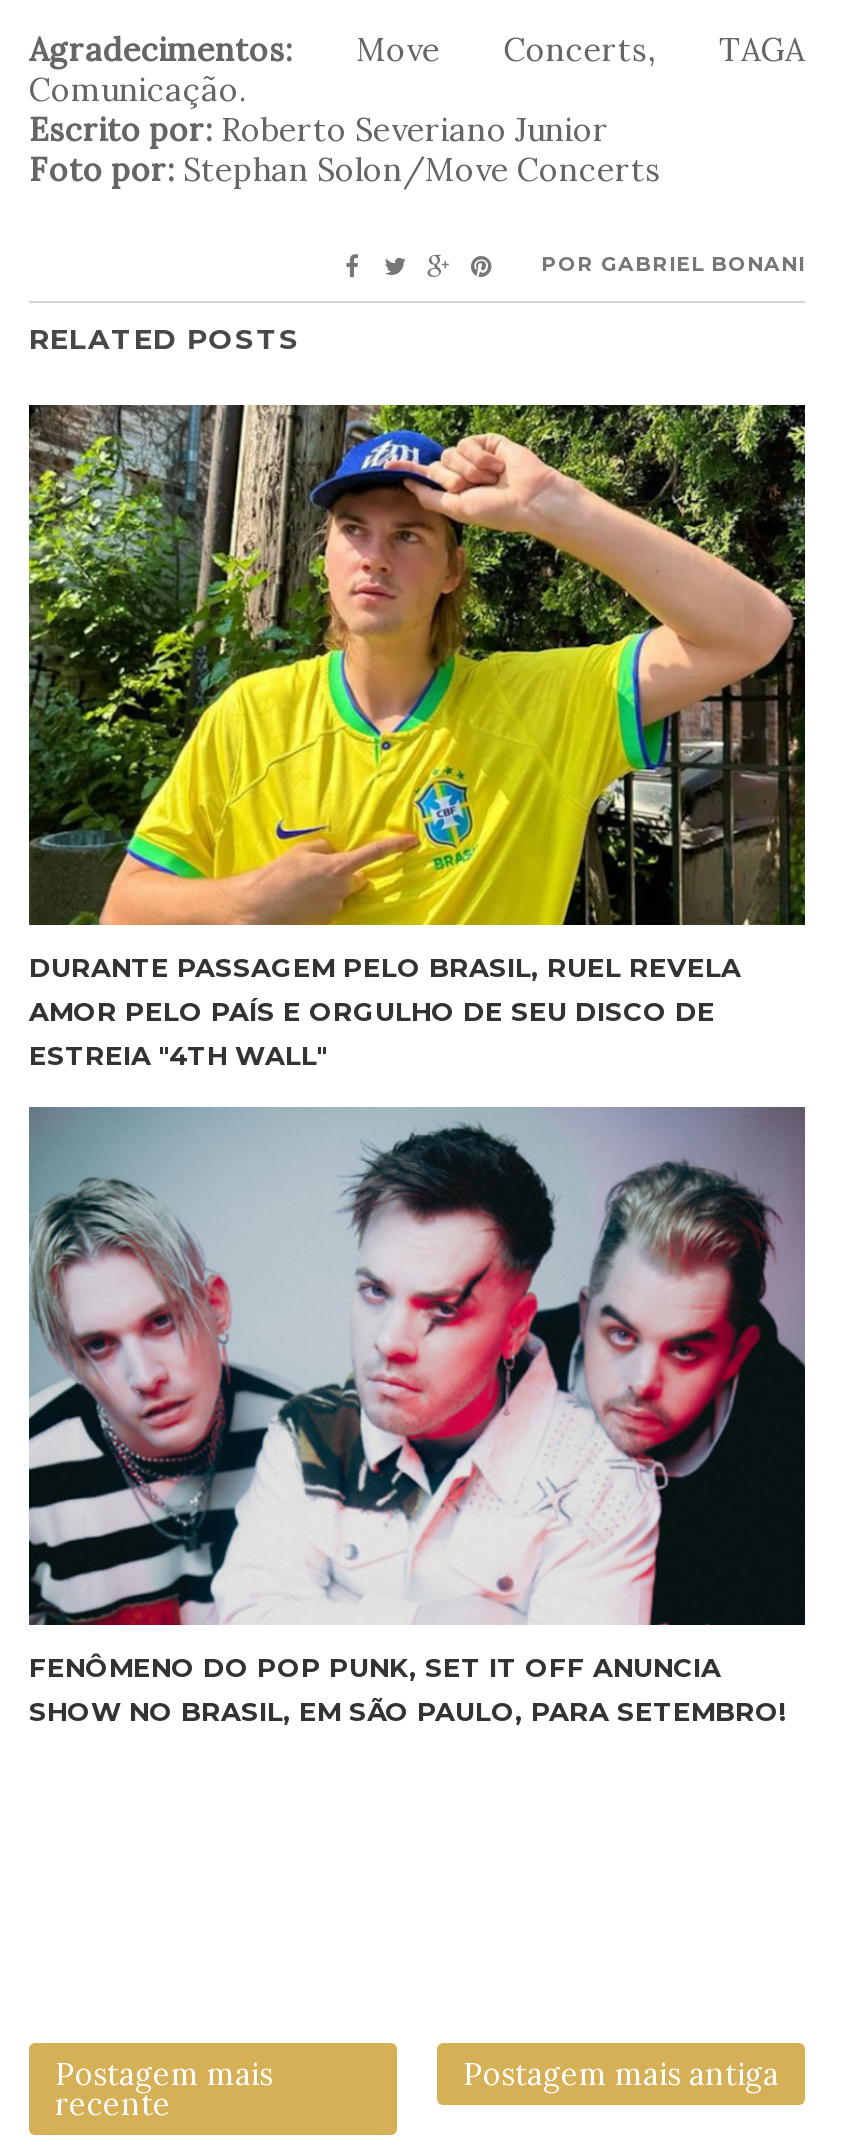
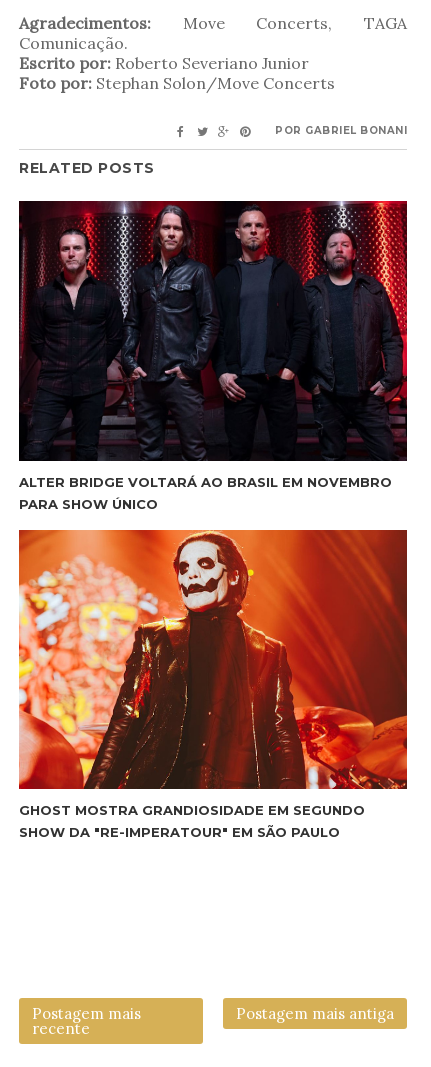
[27,403,807,1070] [image] | DURANTE PASSAGEM PELO BRASIL, RUEL REVELA | AMOR PELO PAÍS E ORGULHO DE SEU DISCO DE | ESTREIA "4TH WALL" -> [18,200,408,511] [image] | ALTER BRIDGE VOLTARÁ AO BRASIL EM NOVEMBRO | PARA SHOW ÚNICO
[27,1105,807,1726] [image] | FENÔMENO DO POP PUNK, SET IT OFF ANUNCIA | SHOW NO BRASIL, EM SÃO PAULO, PARA SETEMBRO! -> [18,529,408,840] [image] | GHOST MOSTRA GRANDIOSIDADE EM SEGUNDO | SHOW DA "RE-IMPERATOUR" EM SÃO PAULO

